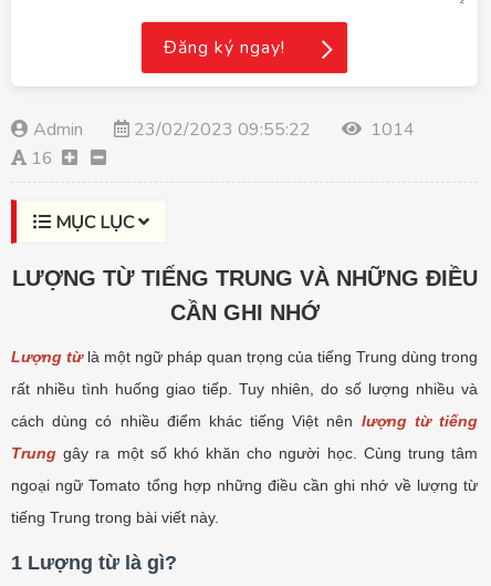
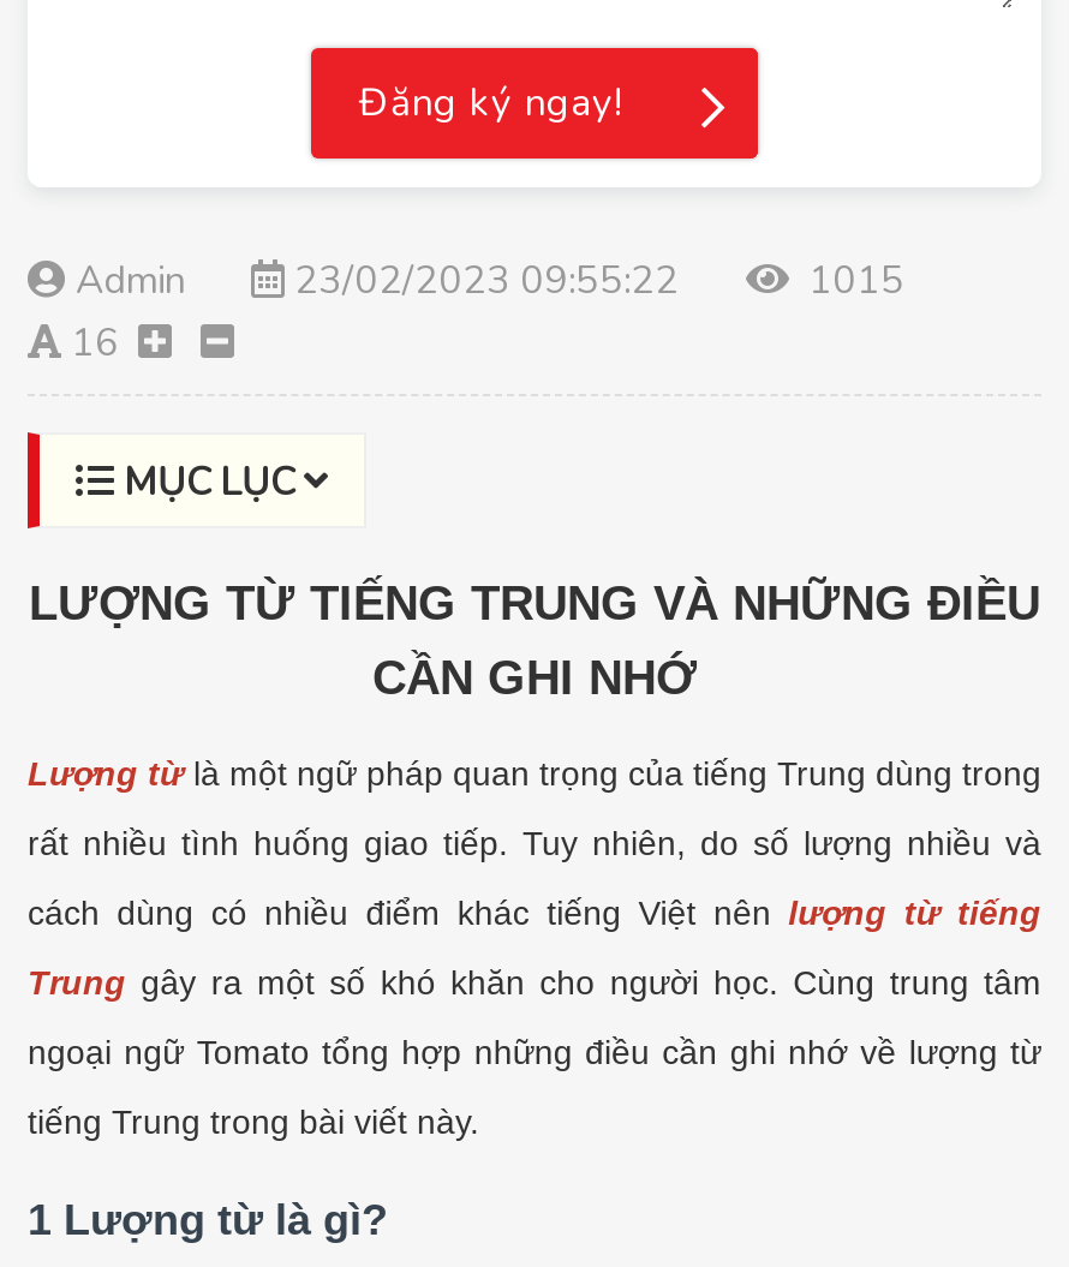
[370,118,415,142] 1014 -> [808,255,904,308] 1015

